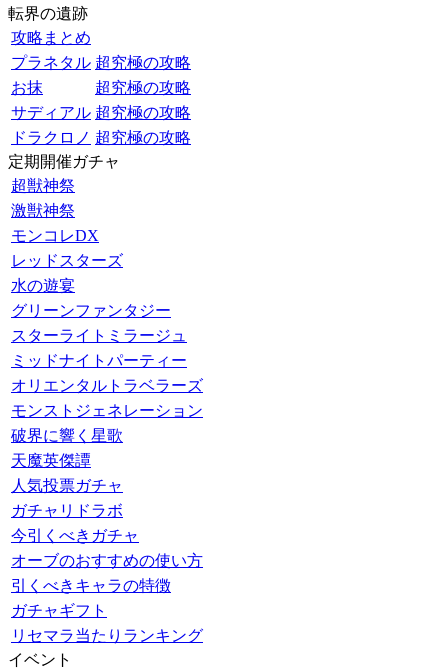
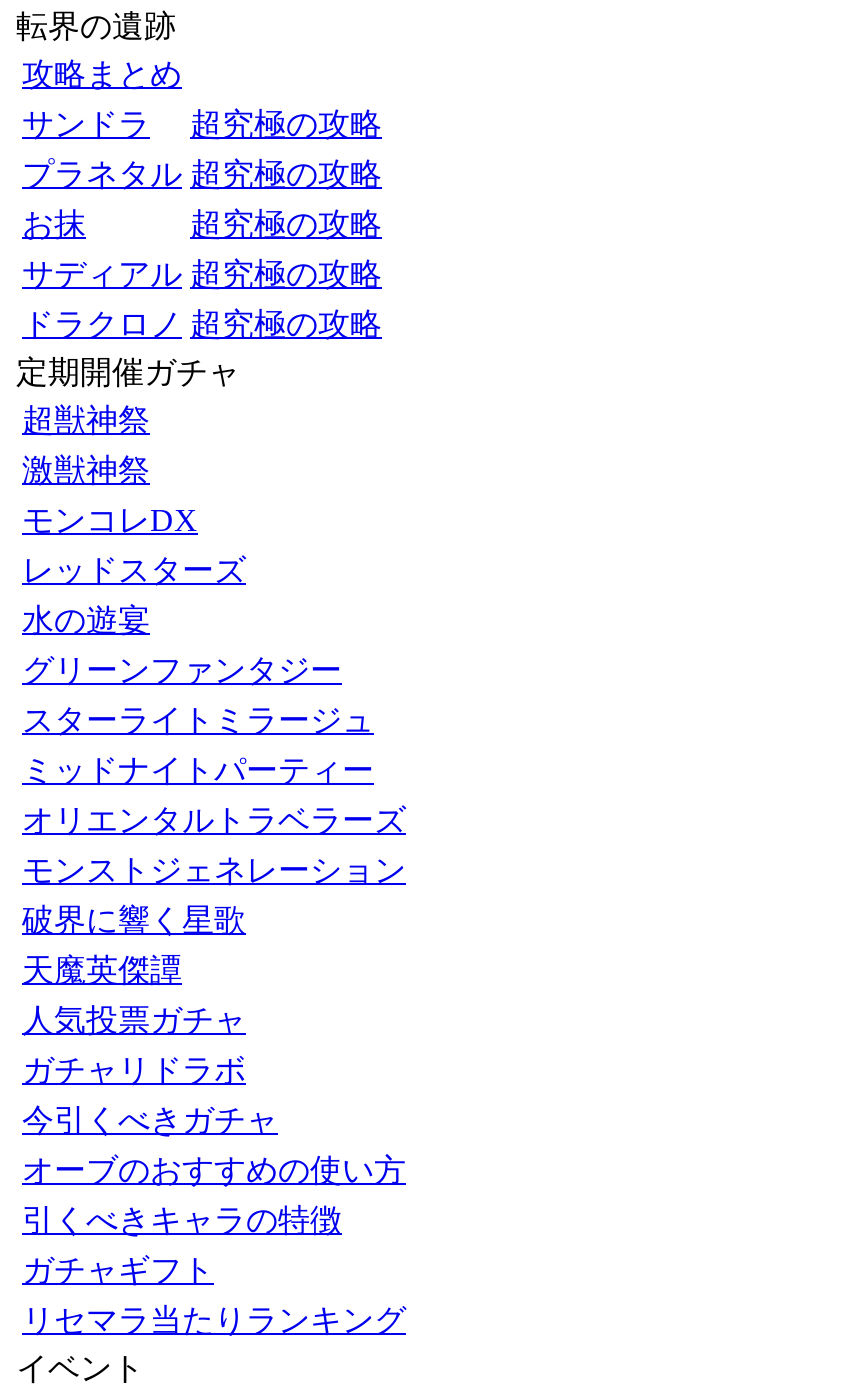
none -> [22,107,382,141] サンドラ | 超究極の攻略

